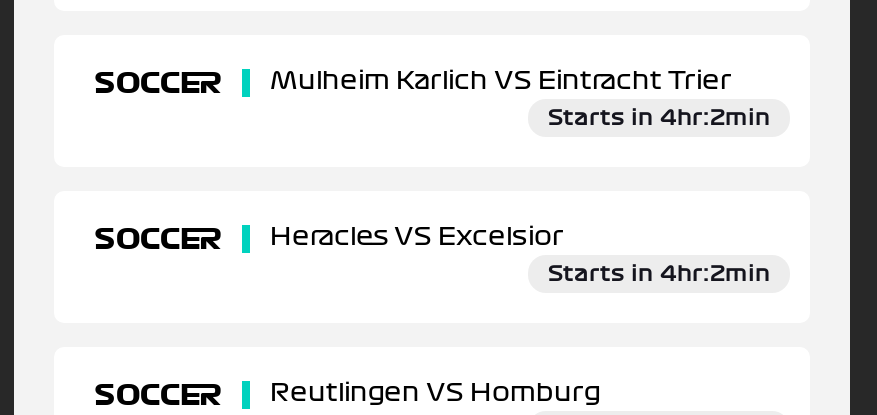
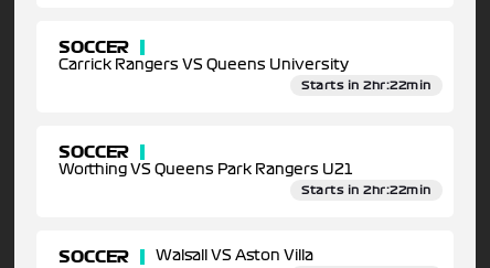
[270,69,732,93] Mulheim Karlich VS Eintracht Trier -> [58,58,349,72] Carrick Rangers VS Queens University
[548,107,770,129] Starts in 4hr:2min -> [302,79,431,92] Starts in 2hr:22min
[270,225,564,249] Heracles VS Excelsior -> [58,163,353,176] Worthing VS Queens Park Rangers U21
[548,263,770,285] Starts in 4hr:2min -> [302,184,431,196] Starts in 2hr:22min
[270,381,600,405] Reutlingen VS Homburg -> [156,249,313,262] Walsall VS Aston Villa

